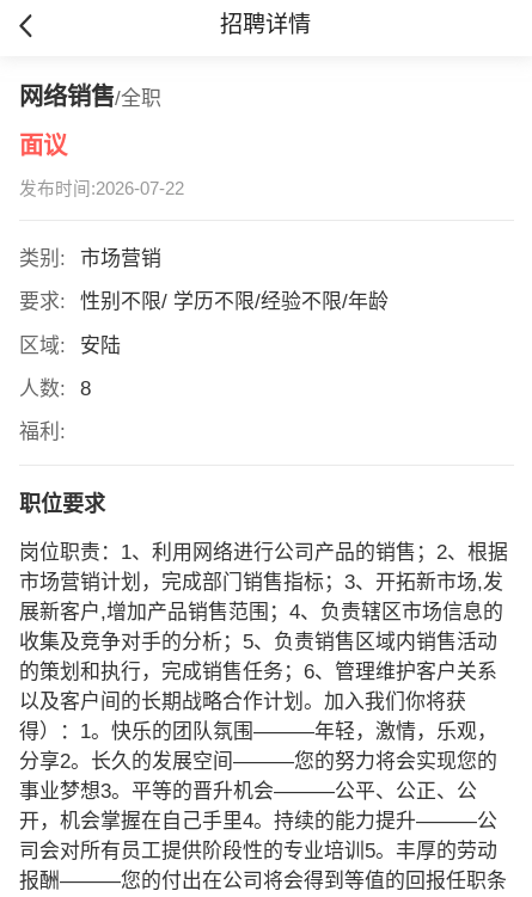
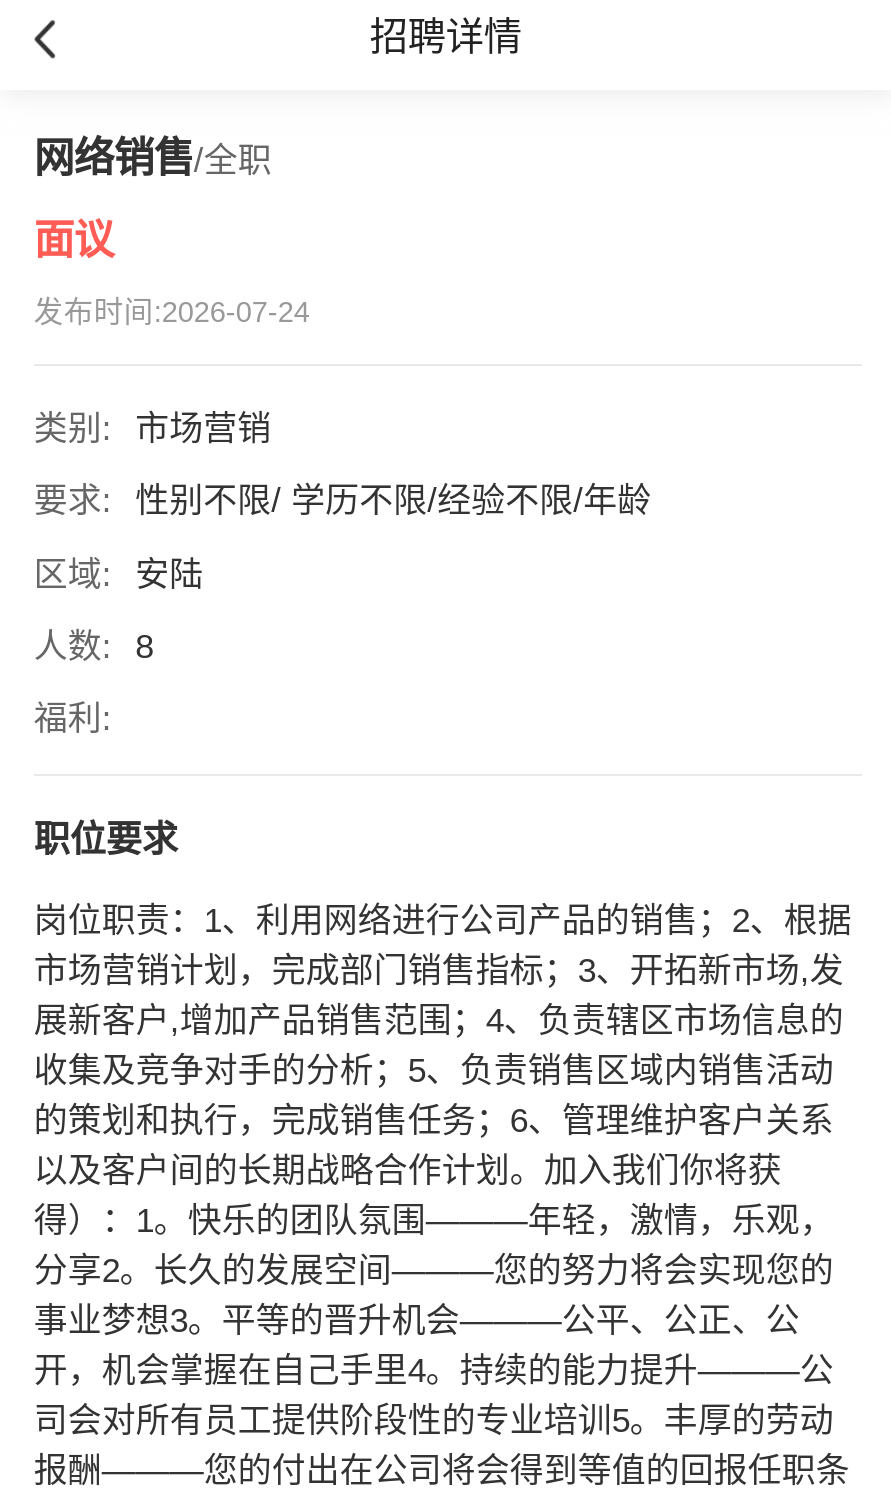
[19,179,184,199] 发布时间:2026-07-22 -> [34,296,310,328] 发布时间:2026-07-24

